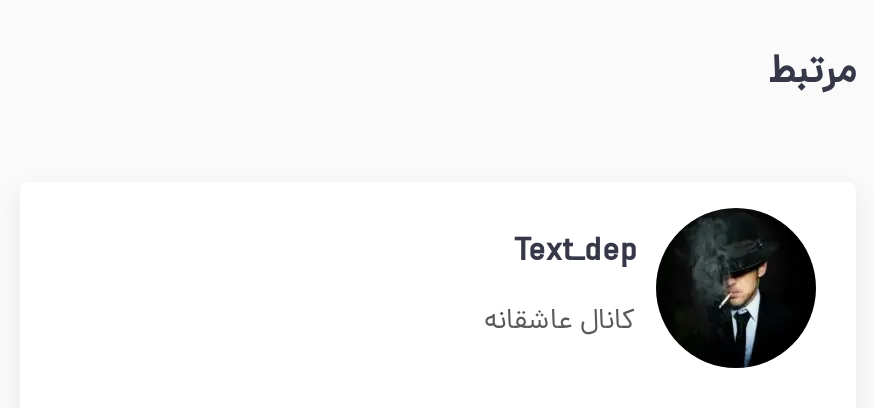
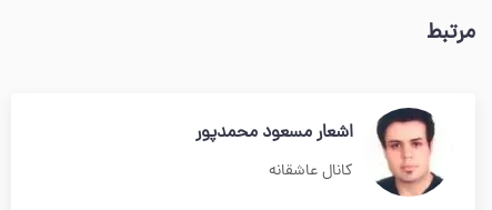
[514,208,818,370] [image] | Text_dep -> [195,108,453,197] [image] | اشعار مسعود محمدپور

